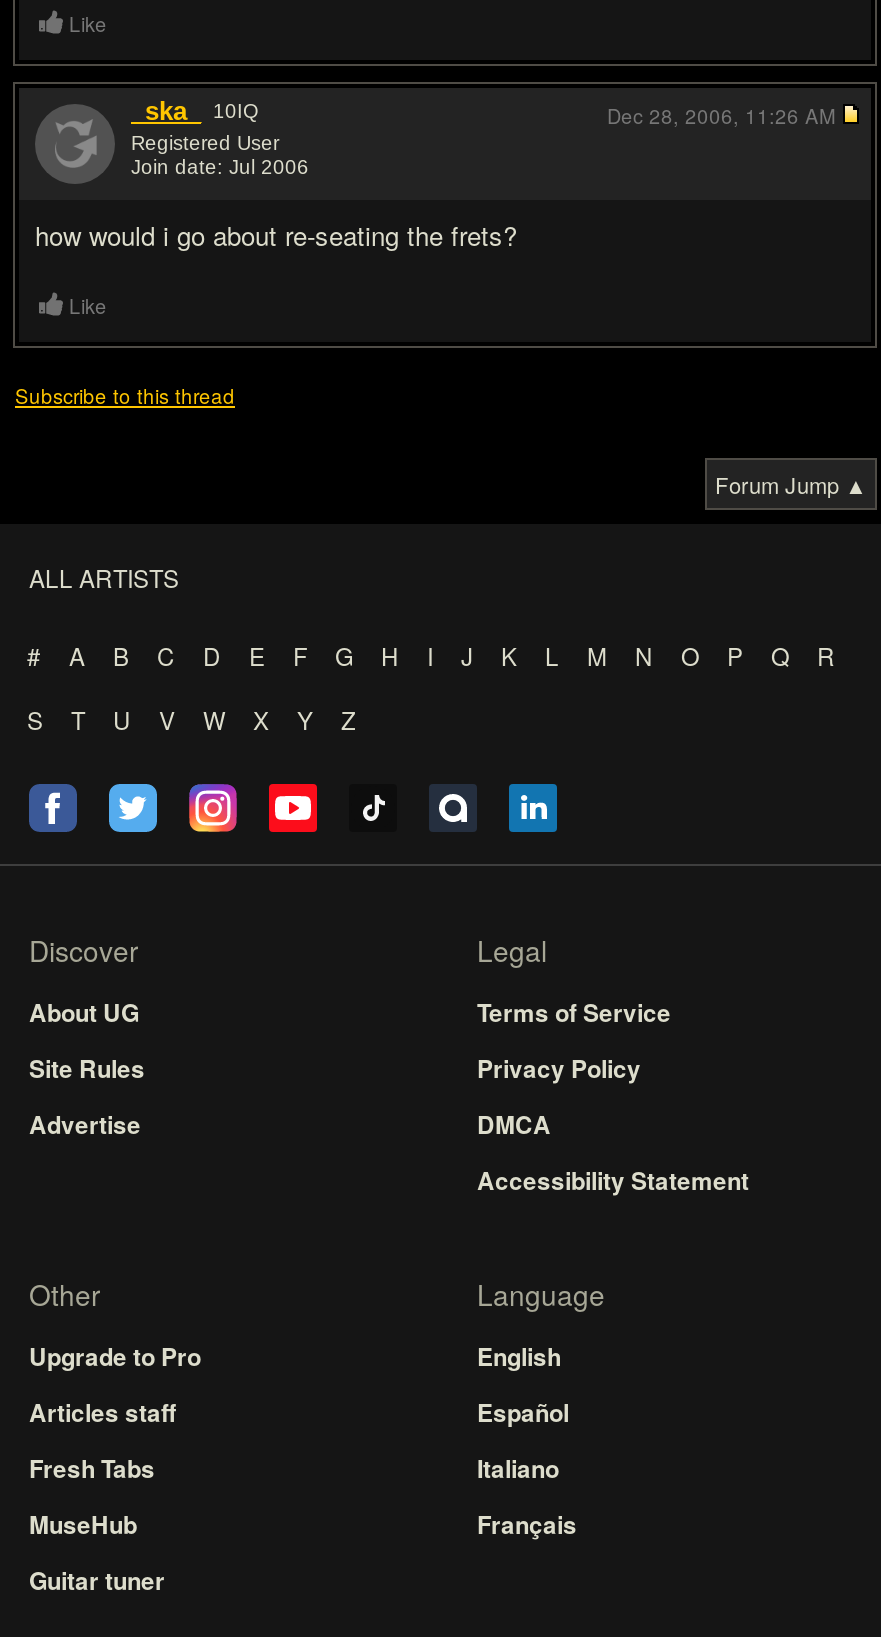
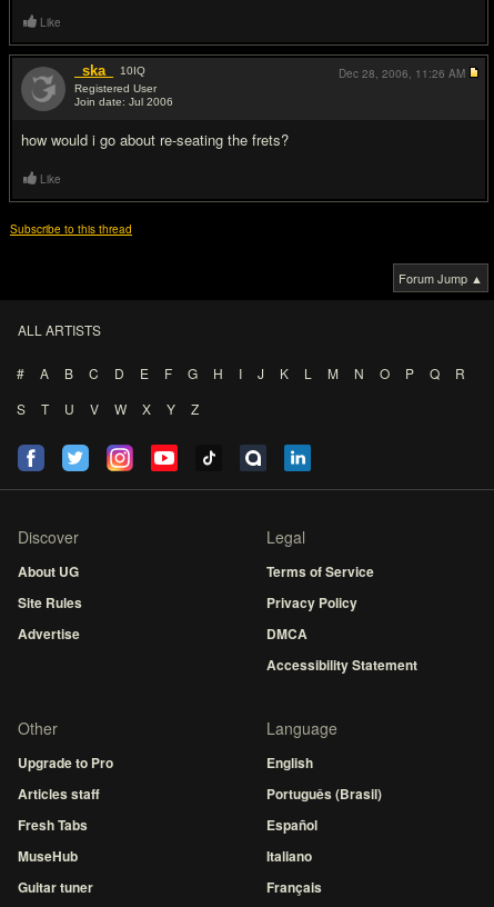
moved [477,1394,577,1542] -> [266,815,322,897]: Español | Italiano | Français
none -> [266,784,382,804] Português (Brasil)

